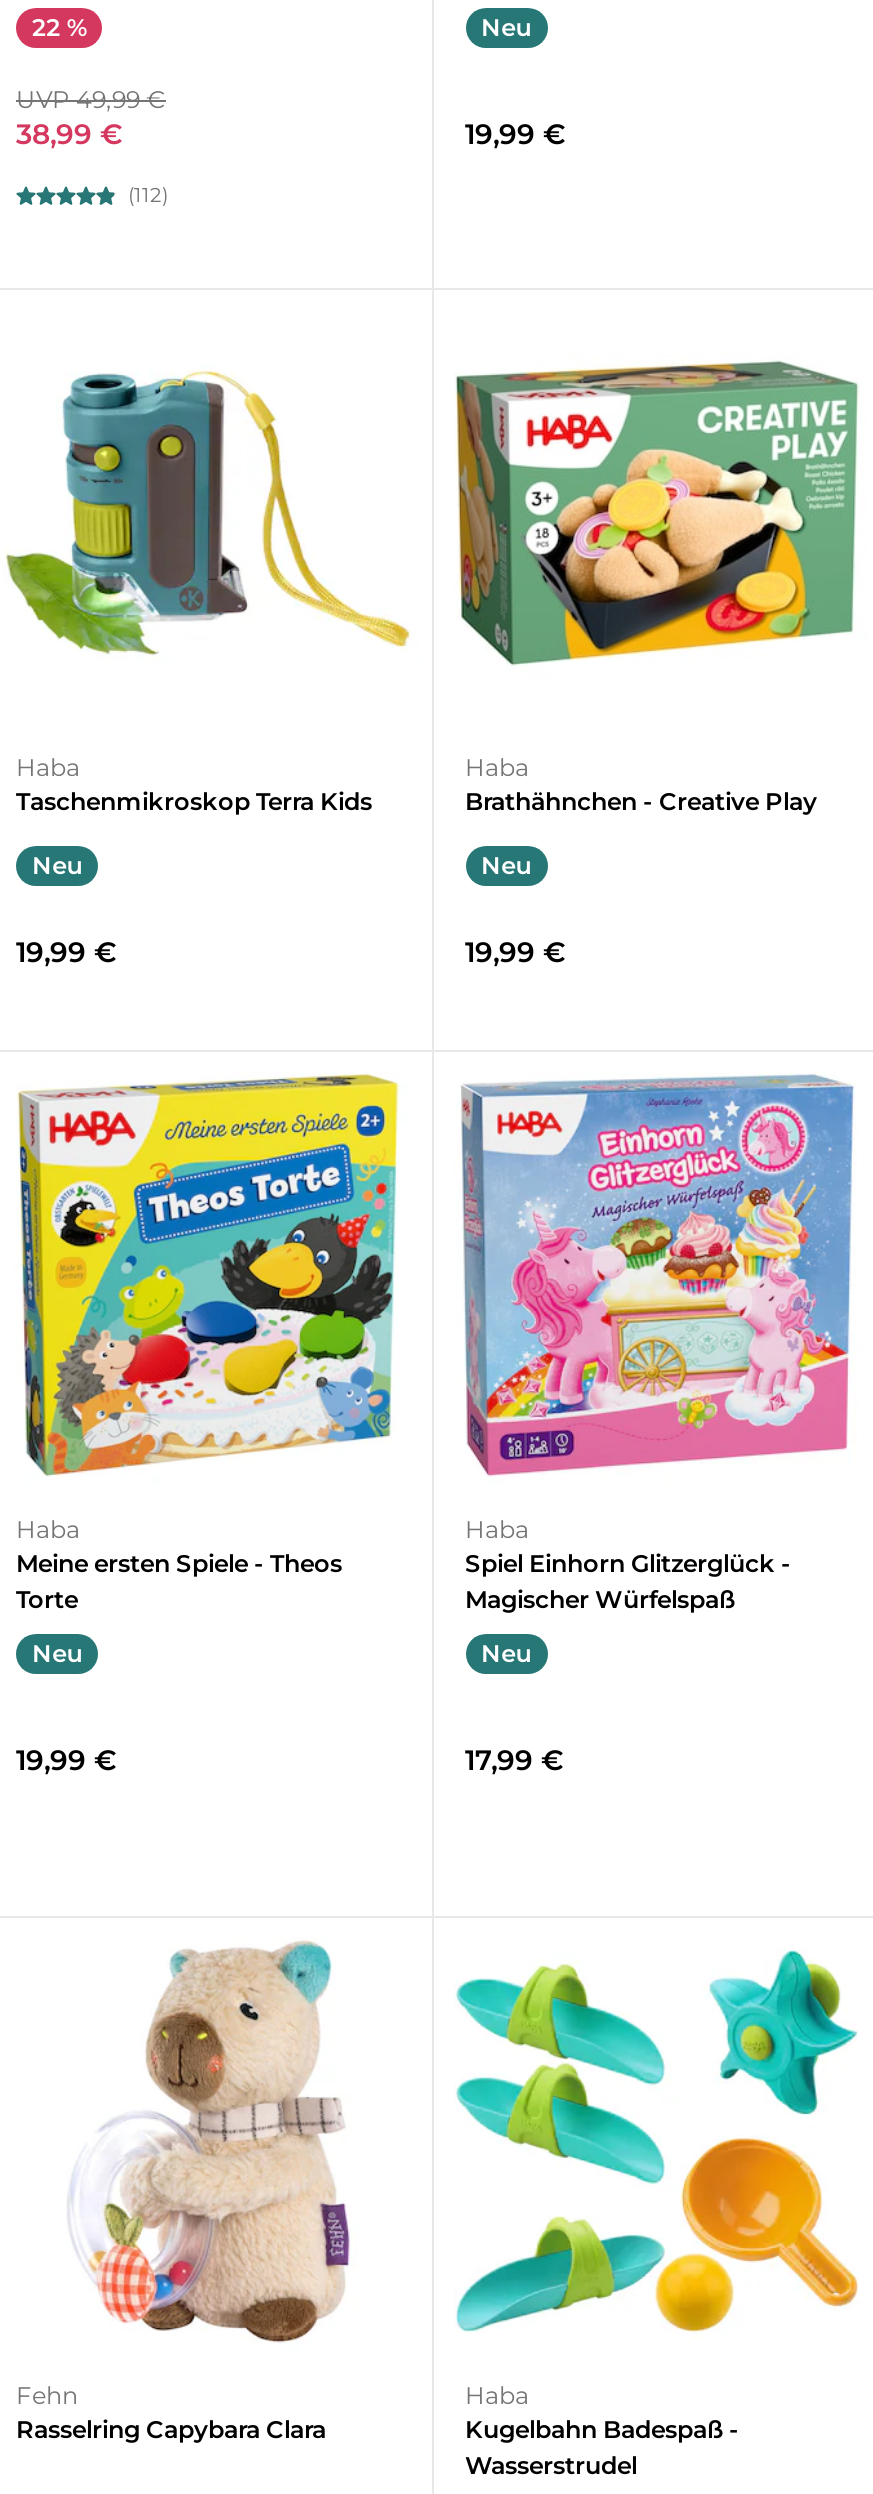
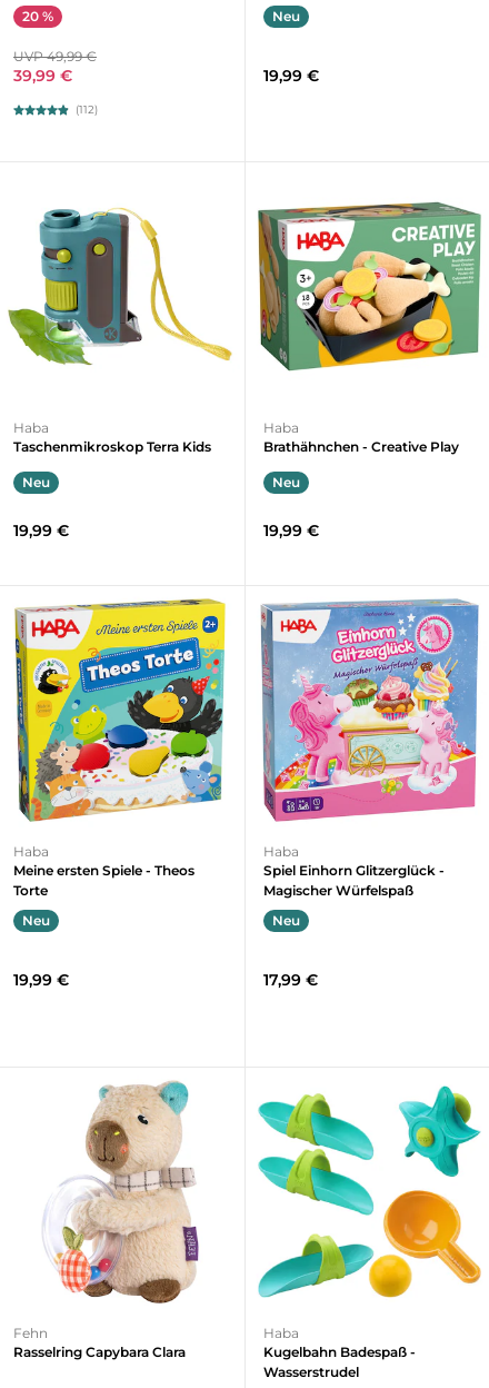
[32,11,87,41] 22 % -> [22,7,54,24] 20 %
[16,115,122,151] 38,99 € -> [13,65,72,85] 39,99 €

